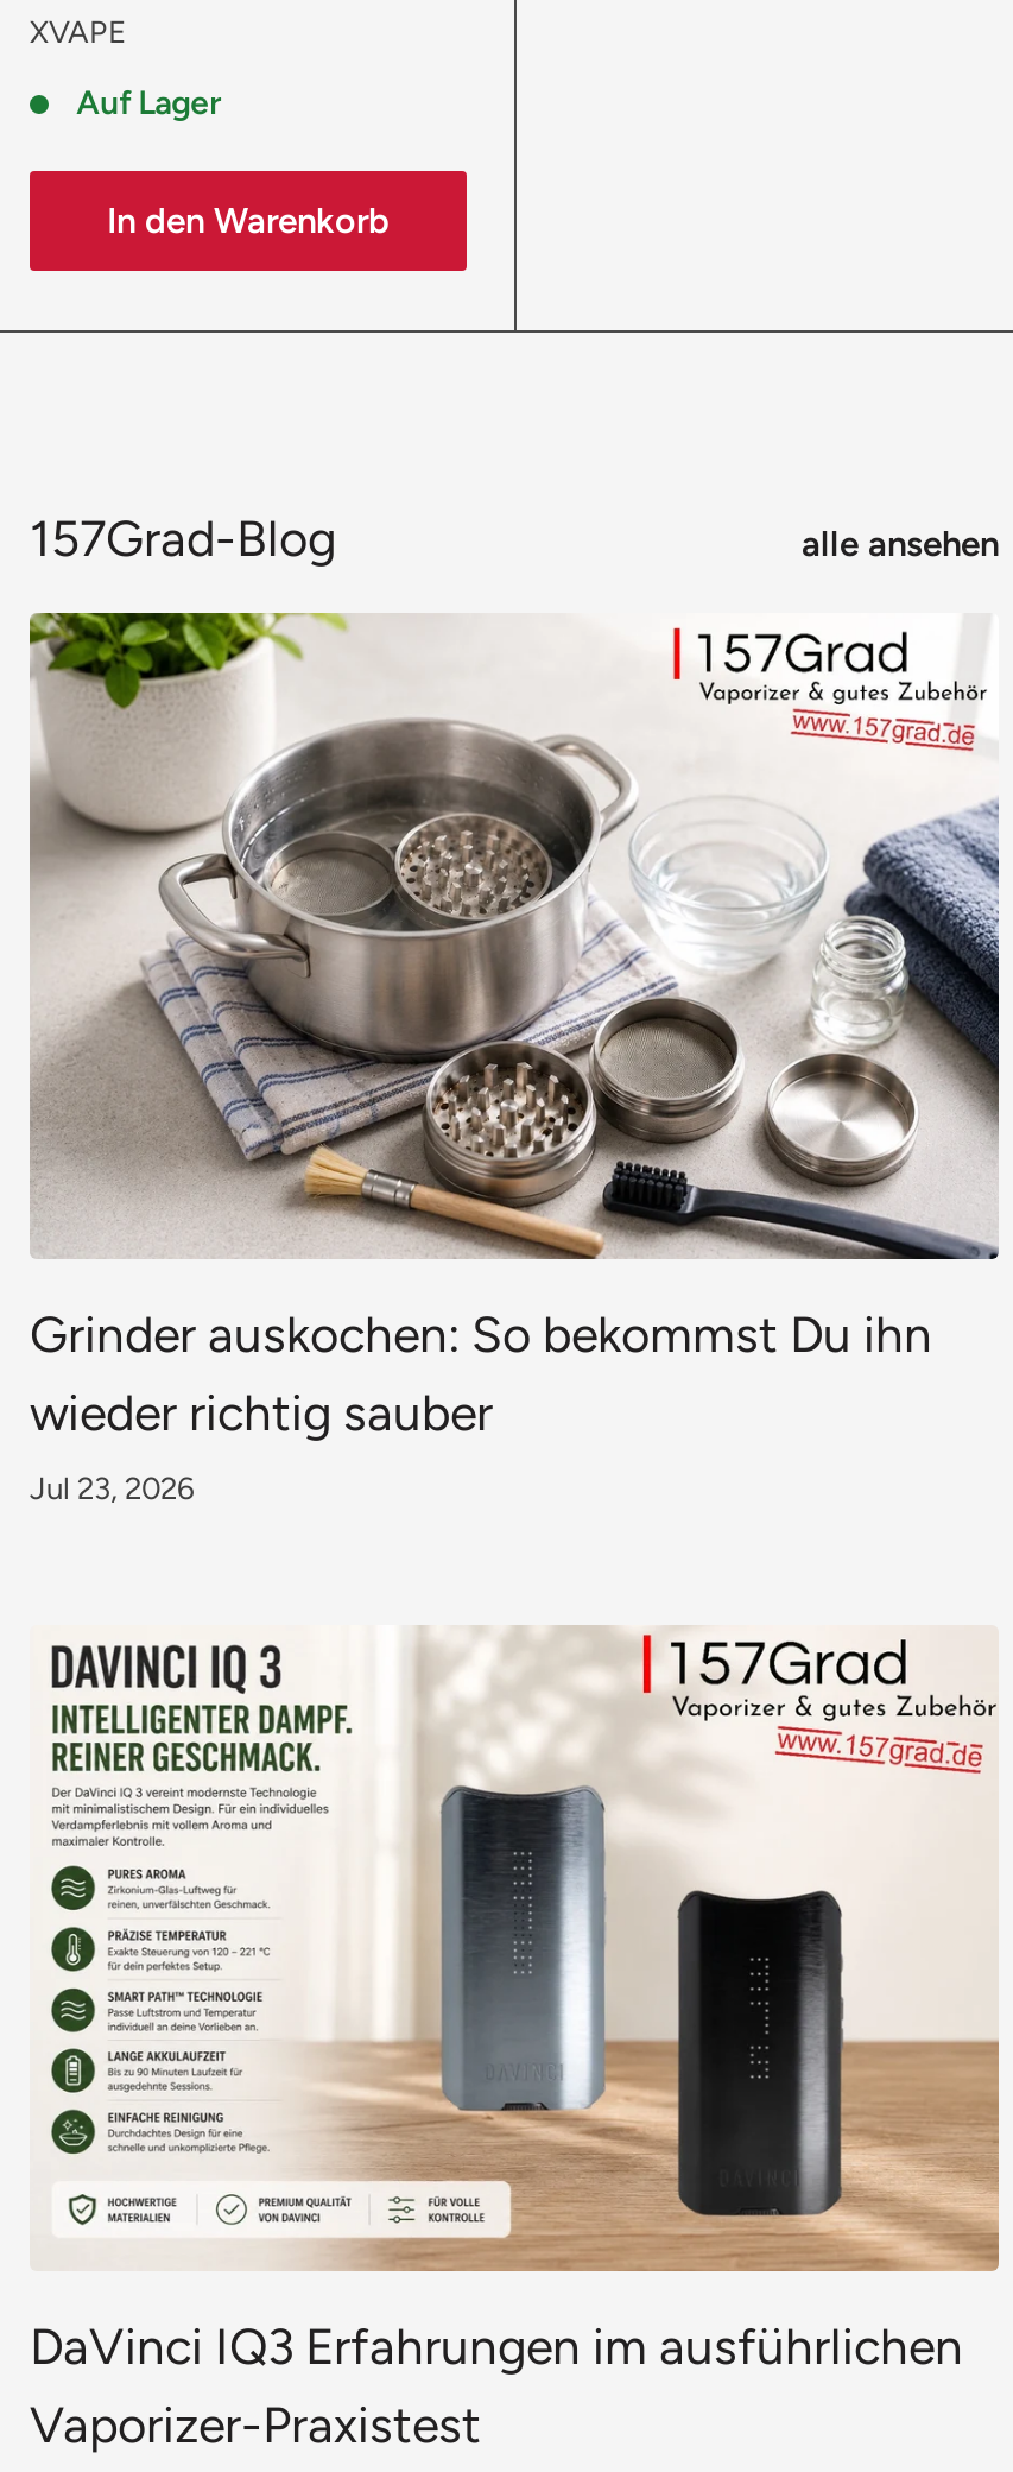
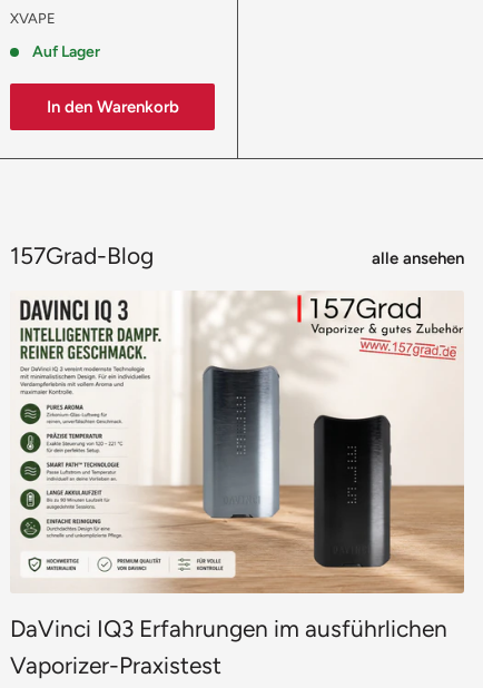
[27,611,1001,1506] [image] | Grinder auskochen: So bekommst Du ihn | wieder richtig sauber | Jul 23, 2026 -> none

